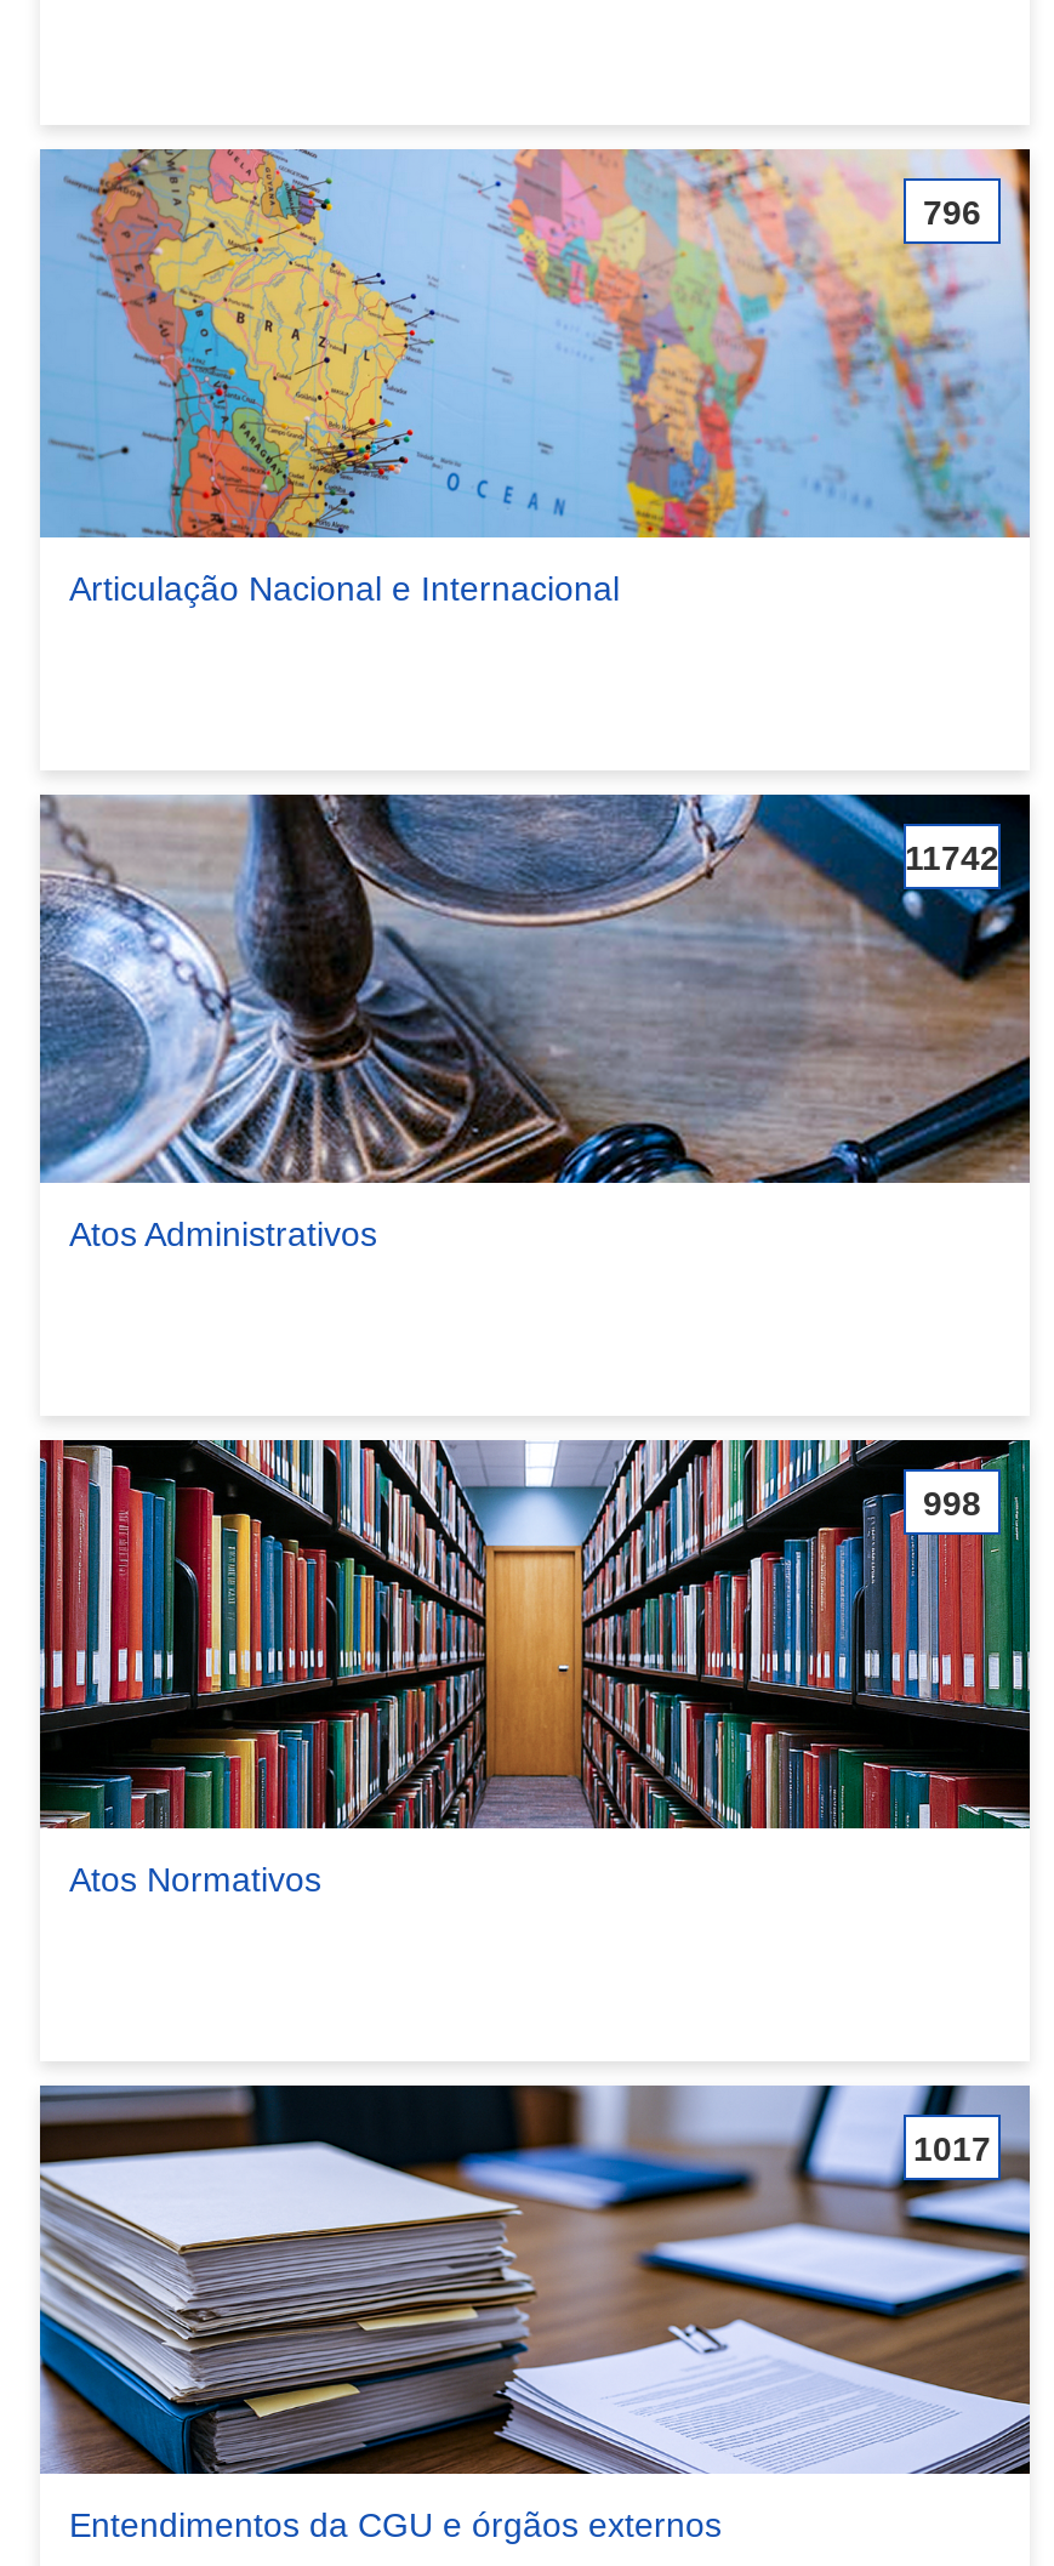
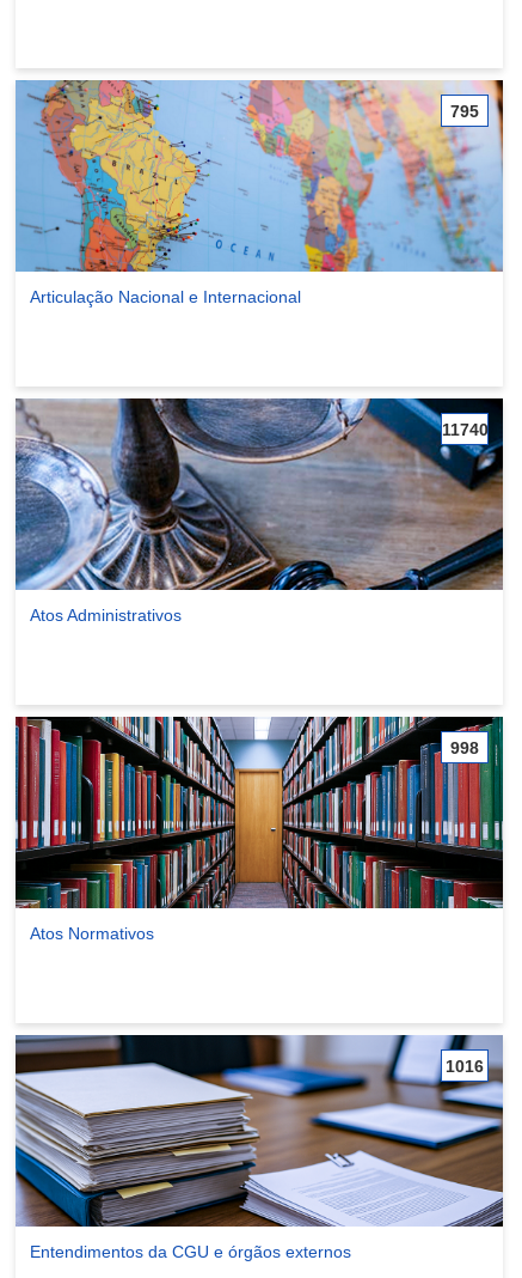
[923,192,981,231] 796 -> [450,101,479,120] 795
[905,837,999,876] 11742 -> [441,419,488,439] 11740
[913,2128,991,2167] 1017 -> [446,1056,484,1075] 1016

